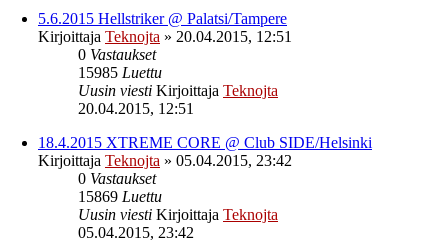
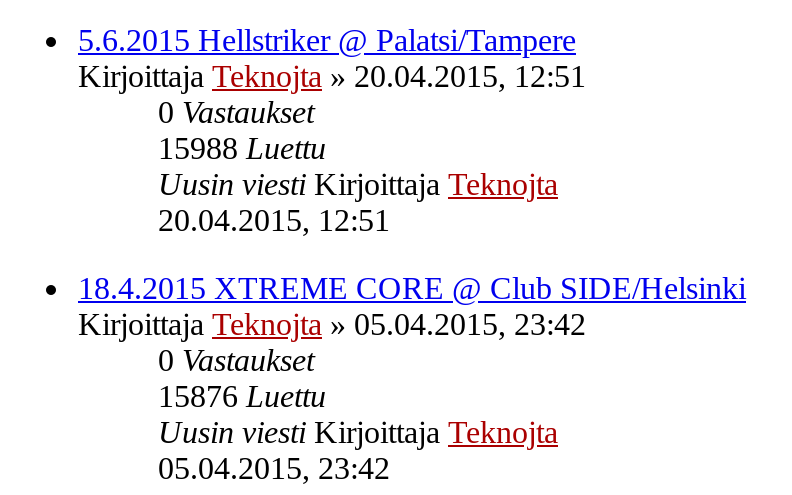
[78,64,162,81] 15985 Luettu -> [158,131,326,165] 15988 Luettu
[78,188,162,205] 15869 Luettu -> [158,379,326,413] 15876 Luettu

